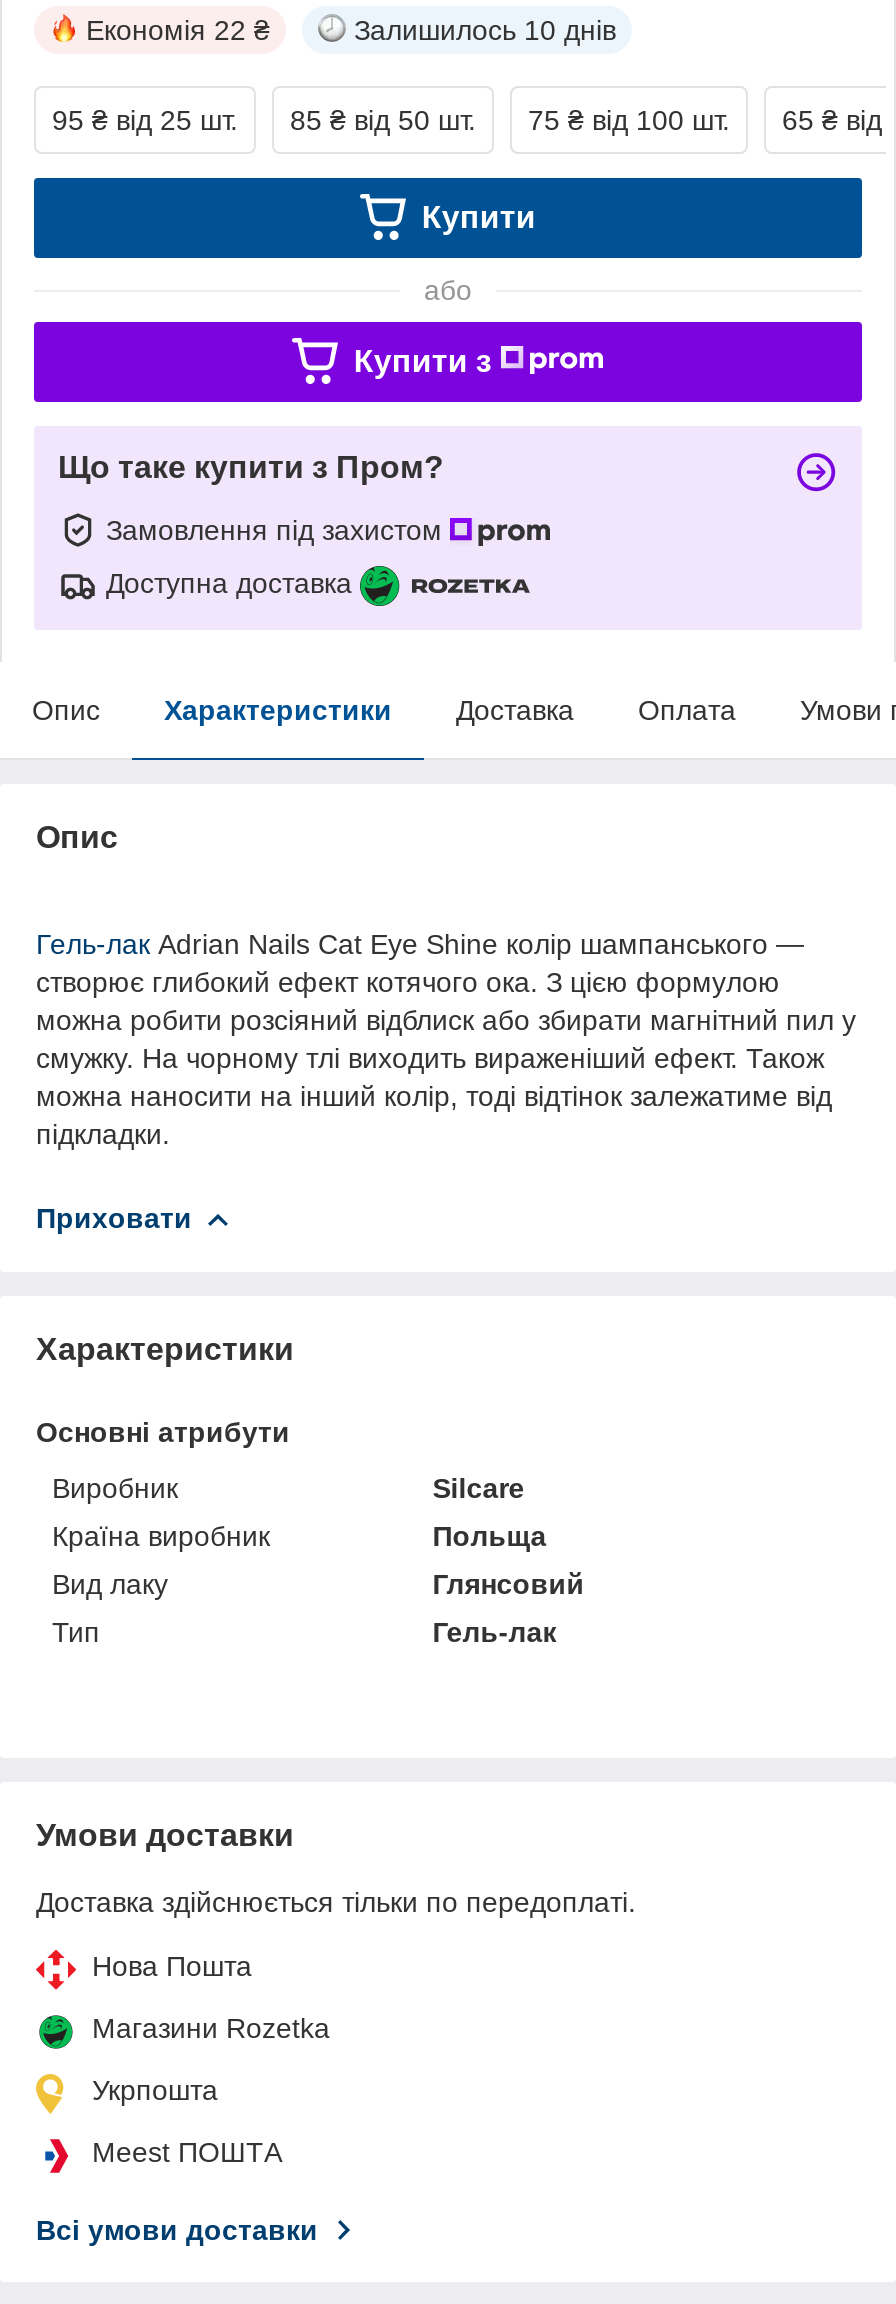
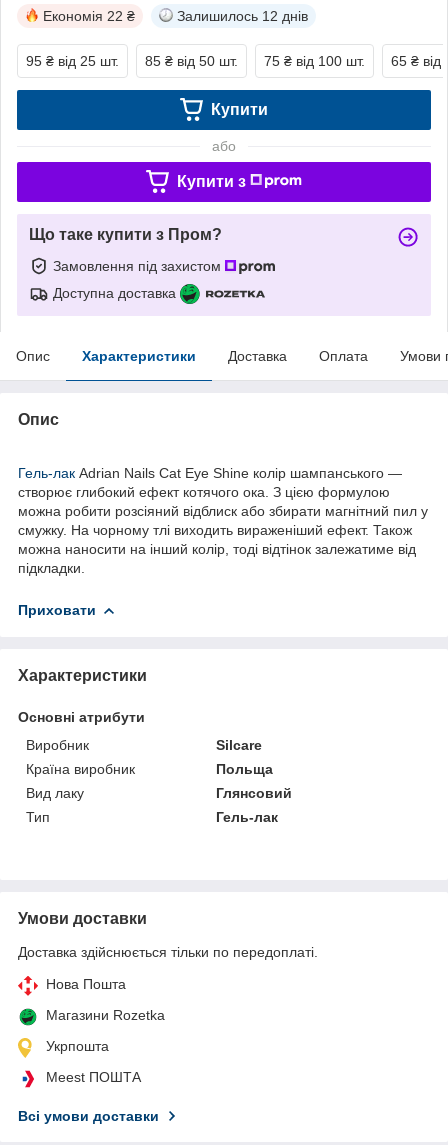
[354,14,616,46] Залишилось 10 днів -> [177,8,308,24] Залишилось 12 днів

